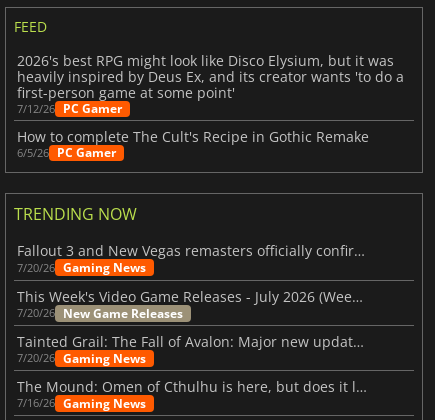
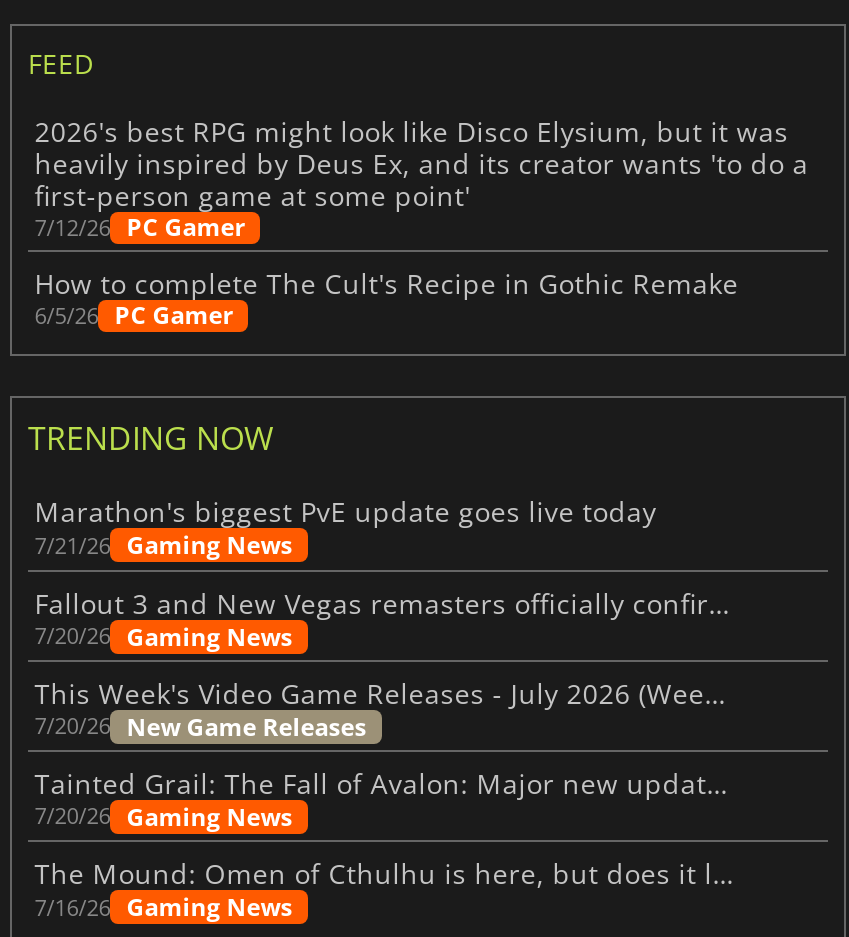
none -> [34,493,656,563] Marathon's biggest PvE update goes live today | 7/21/26 Gaming News

